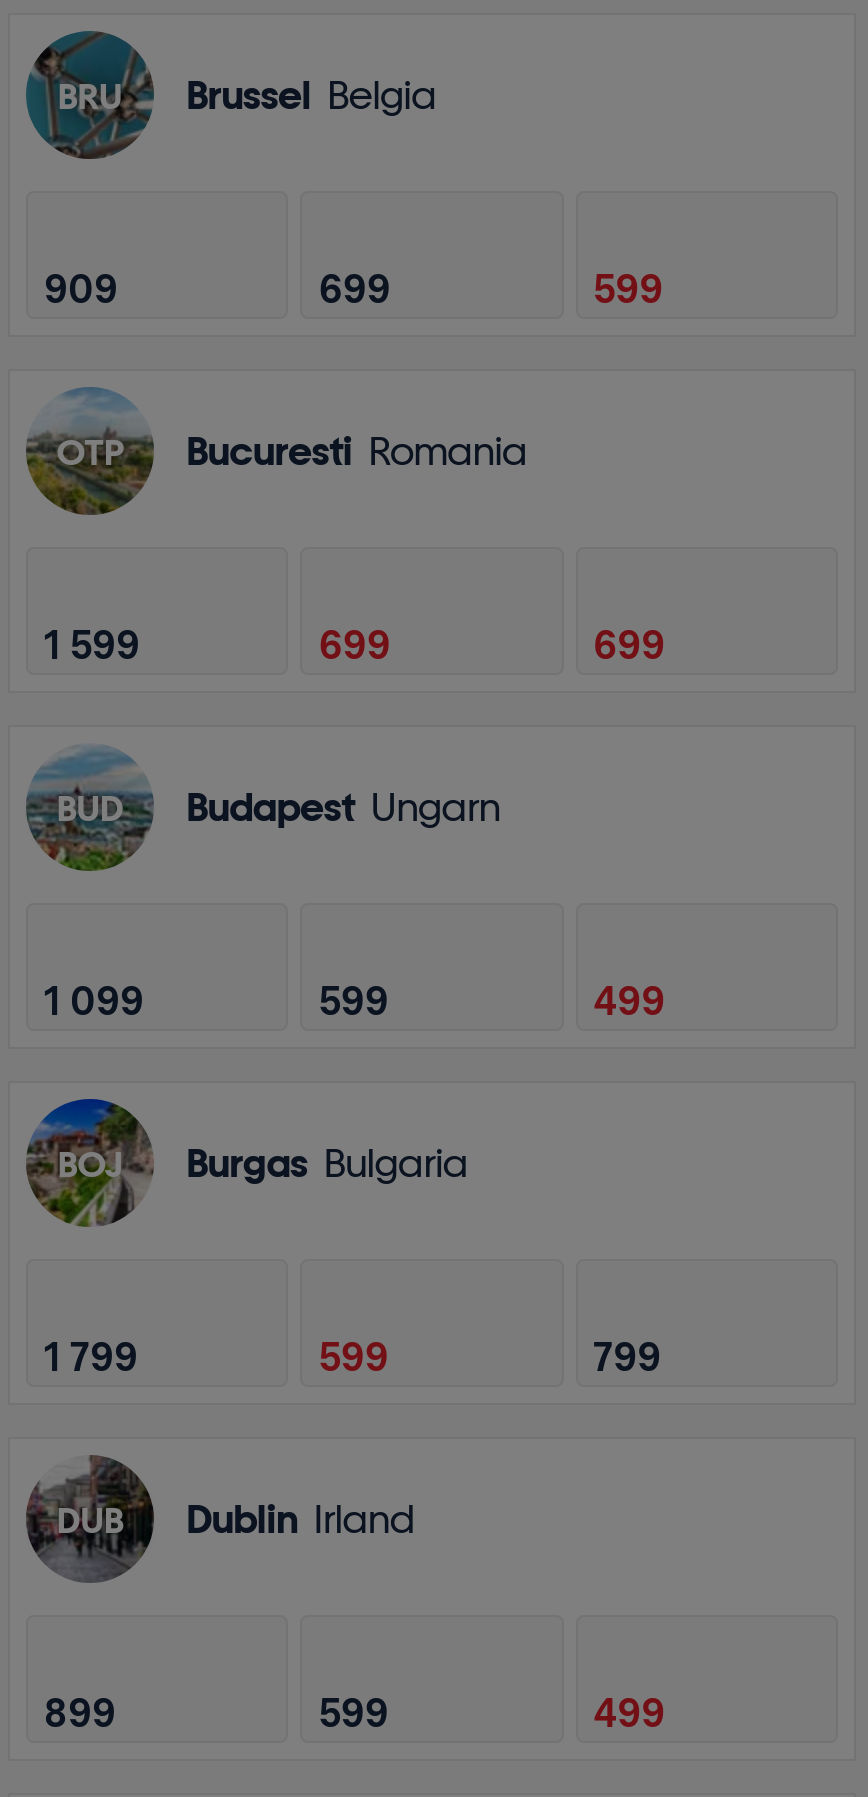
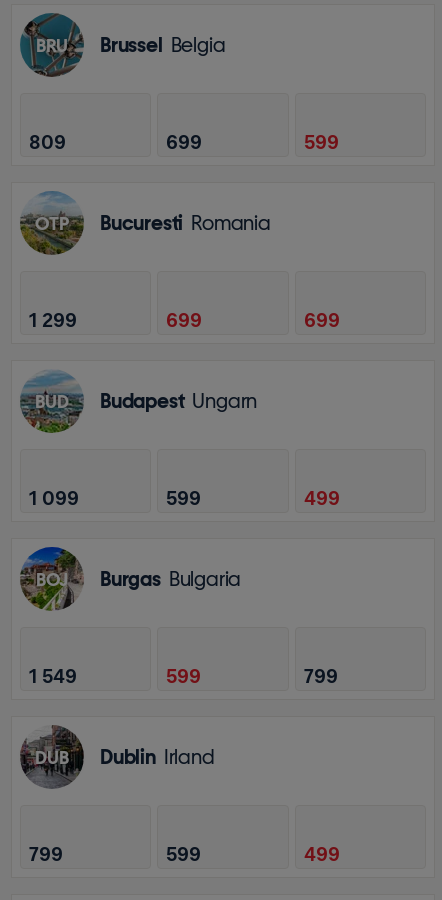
[44,263,118,313] 909 -> [29,129,66,154] 809
[44,619,140,669] 1 599 -> [29,307,77,332] 1 299
[44,1331,138,1381] 1 799 -> [29,663,77,688] 1 549
[44,1687,116,1737] 899 -> [29,841,63,866] 799

